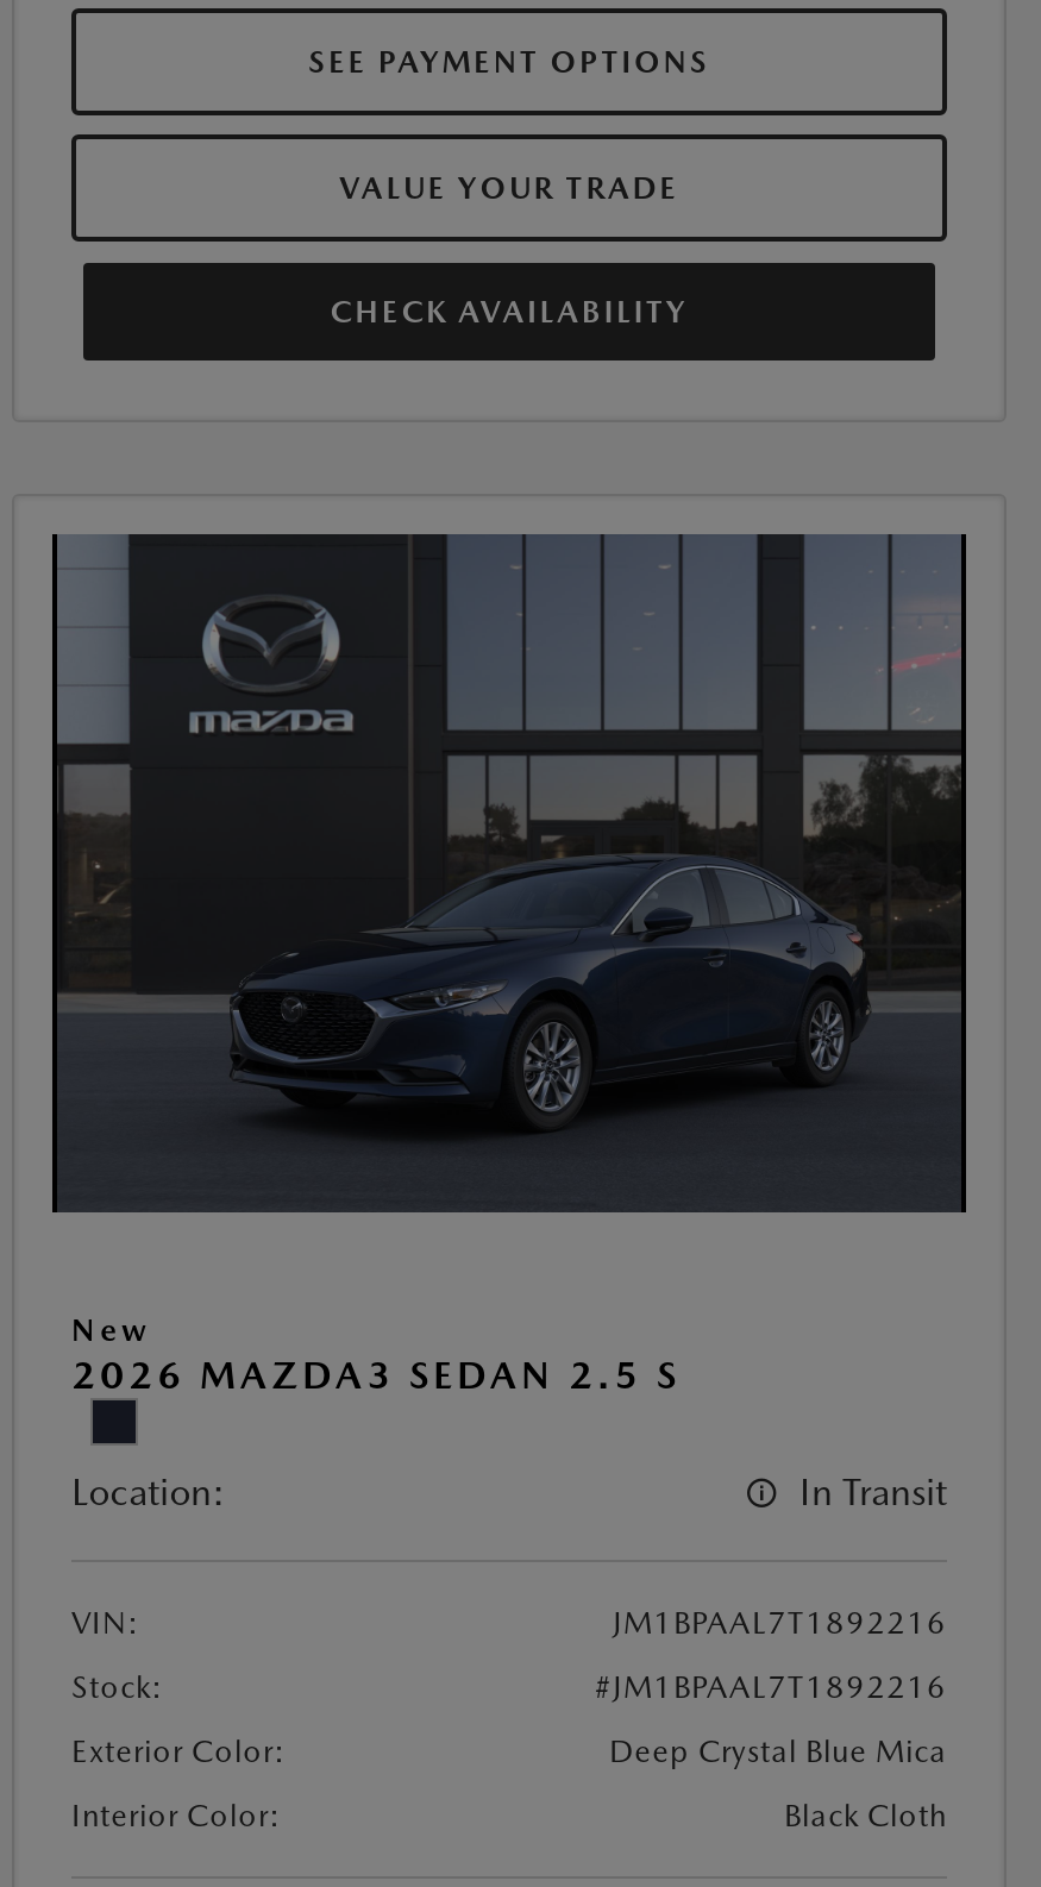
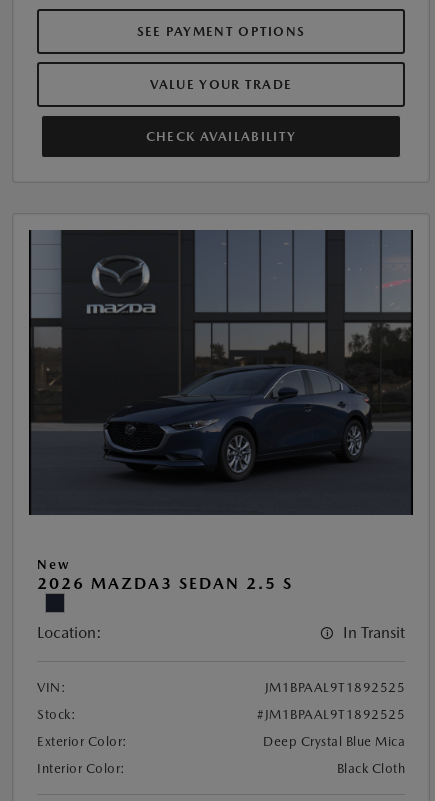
[613,1605,947,1641] JM1BPAAL7T1892216 -> [264,680,405,695] JM1BPAAL9T1892525
[595,1669,947,1705] #JM1BPAAL7T1892216 -> [257,707,405,722] #JM1BPAAL9T1892525

